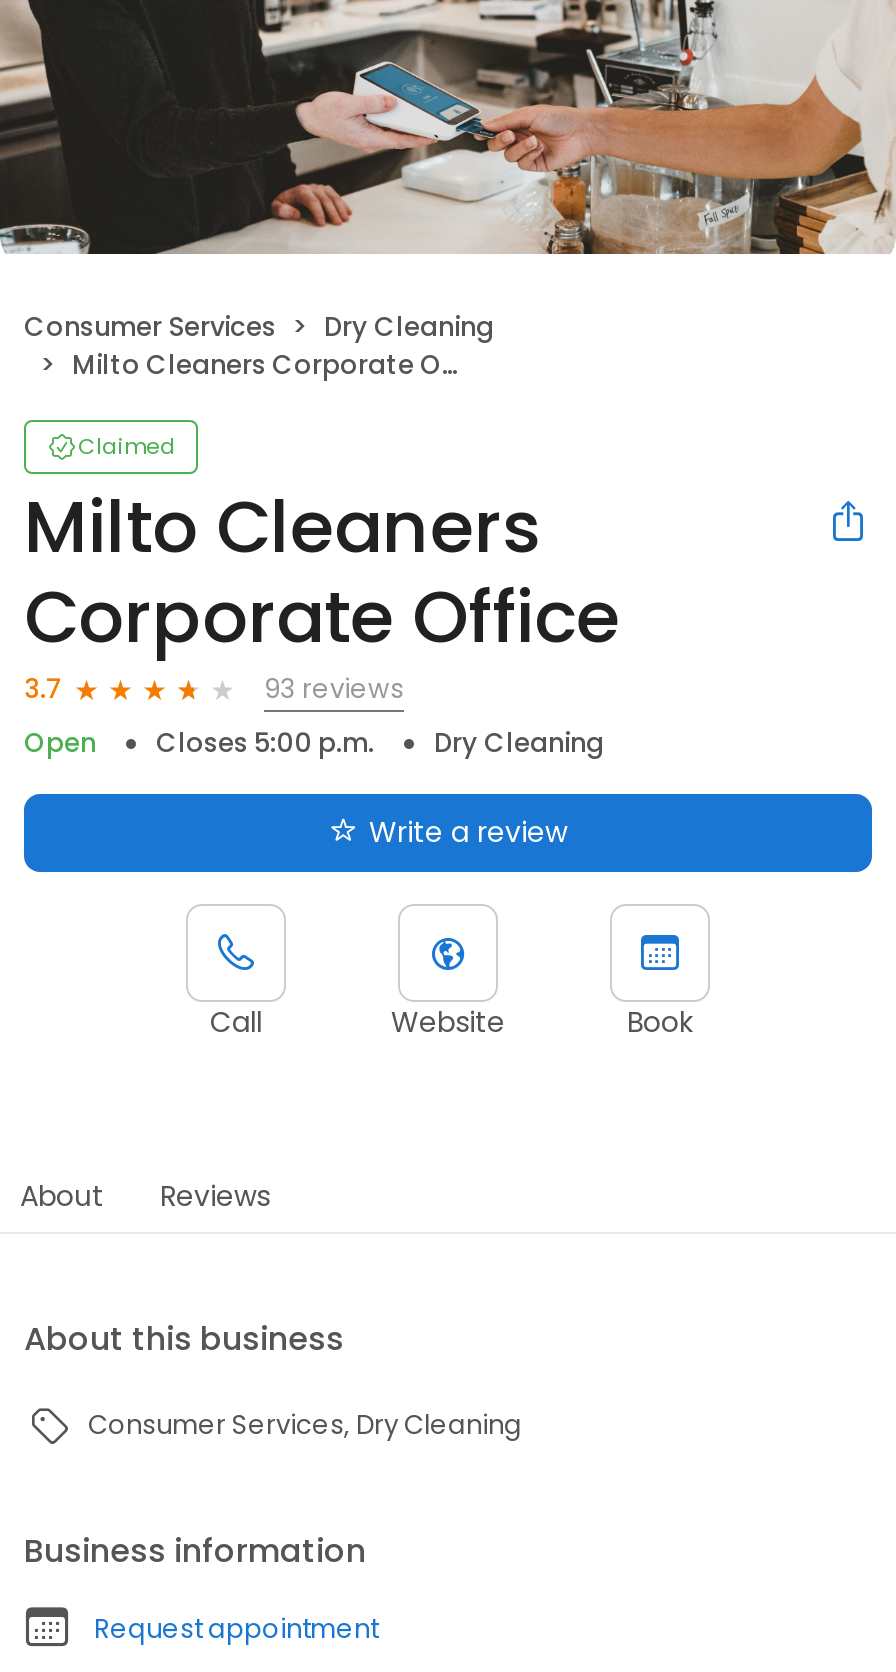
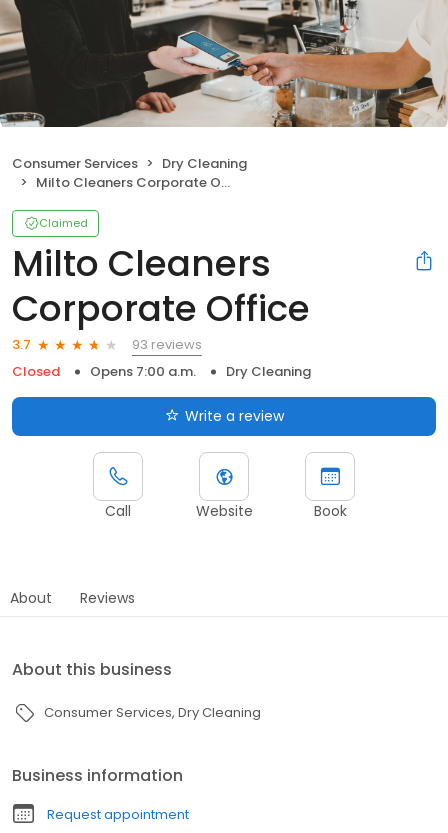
[24,724,374,762] Open | Closes 5:00 p.m. -> [12,362,196,381] Closed | Opens 7:00 a.m.

